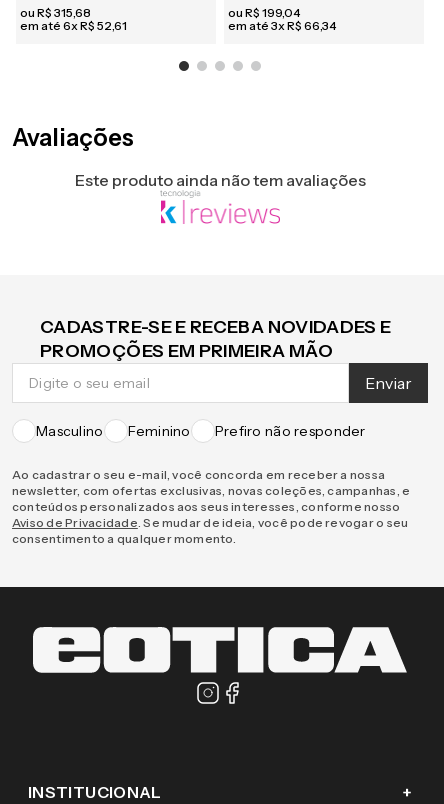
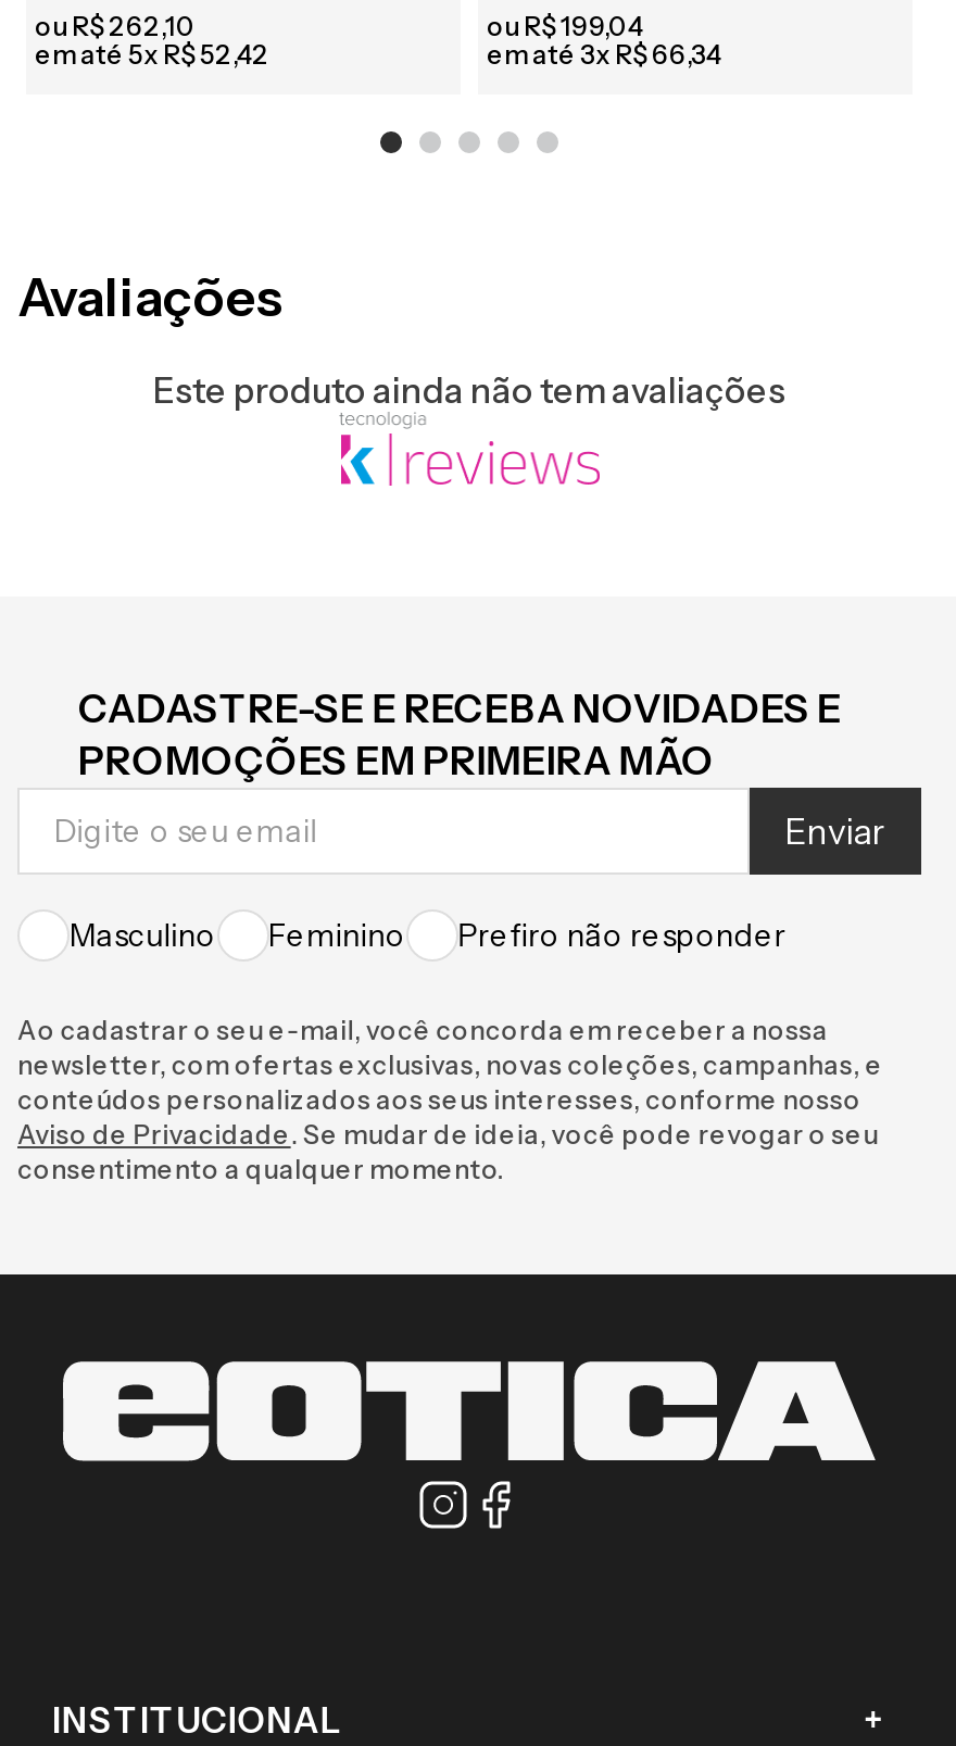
[20,5,91,20] ou R$ 315 68 -> [35,10,196,43] ou R$ 262 10
[20,18,127,33] em até 6xR$ 52 61 -> [35,38,269,71] em até 5xR$ 52 42

